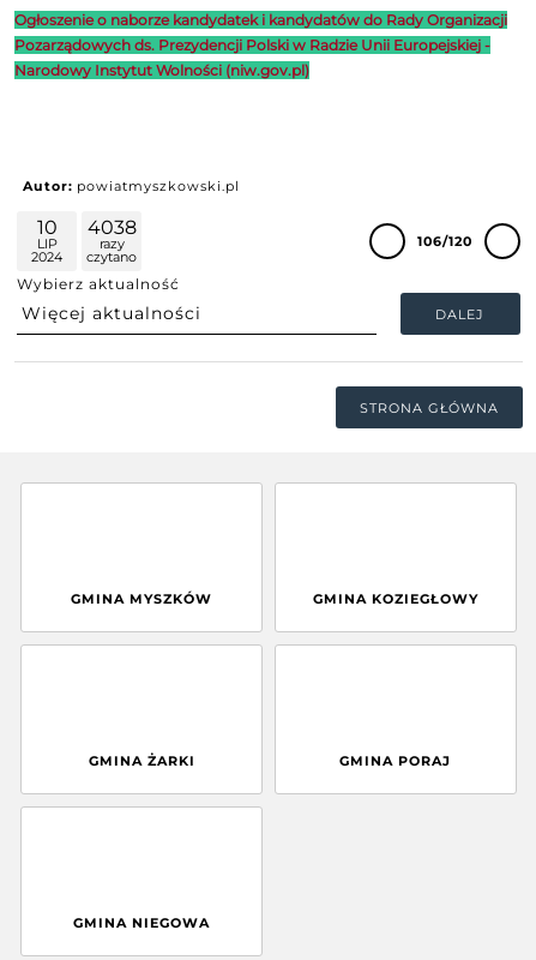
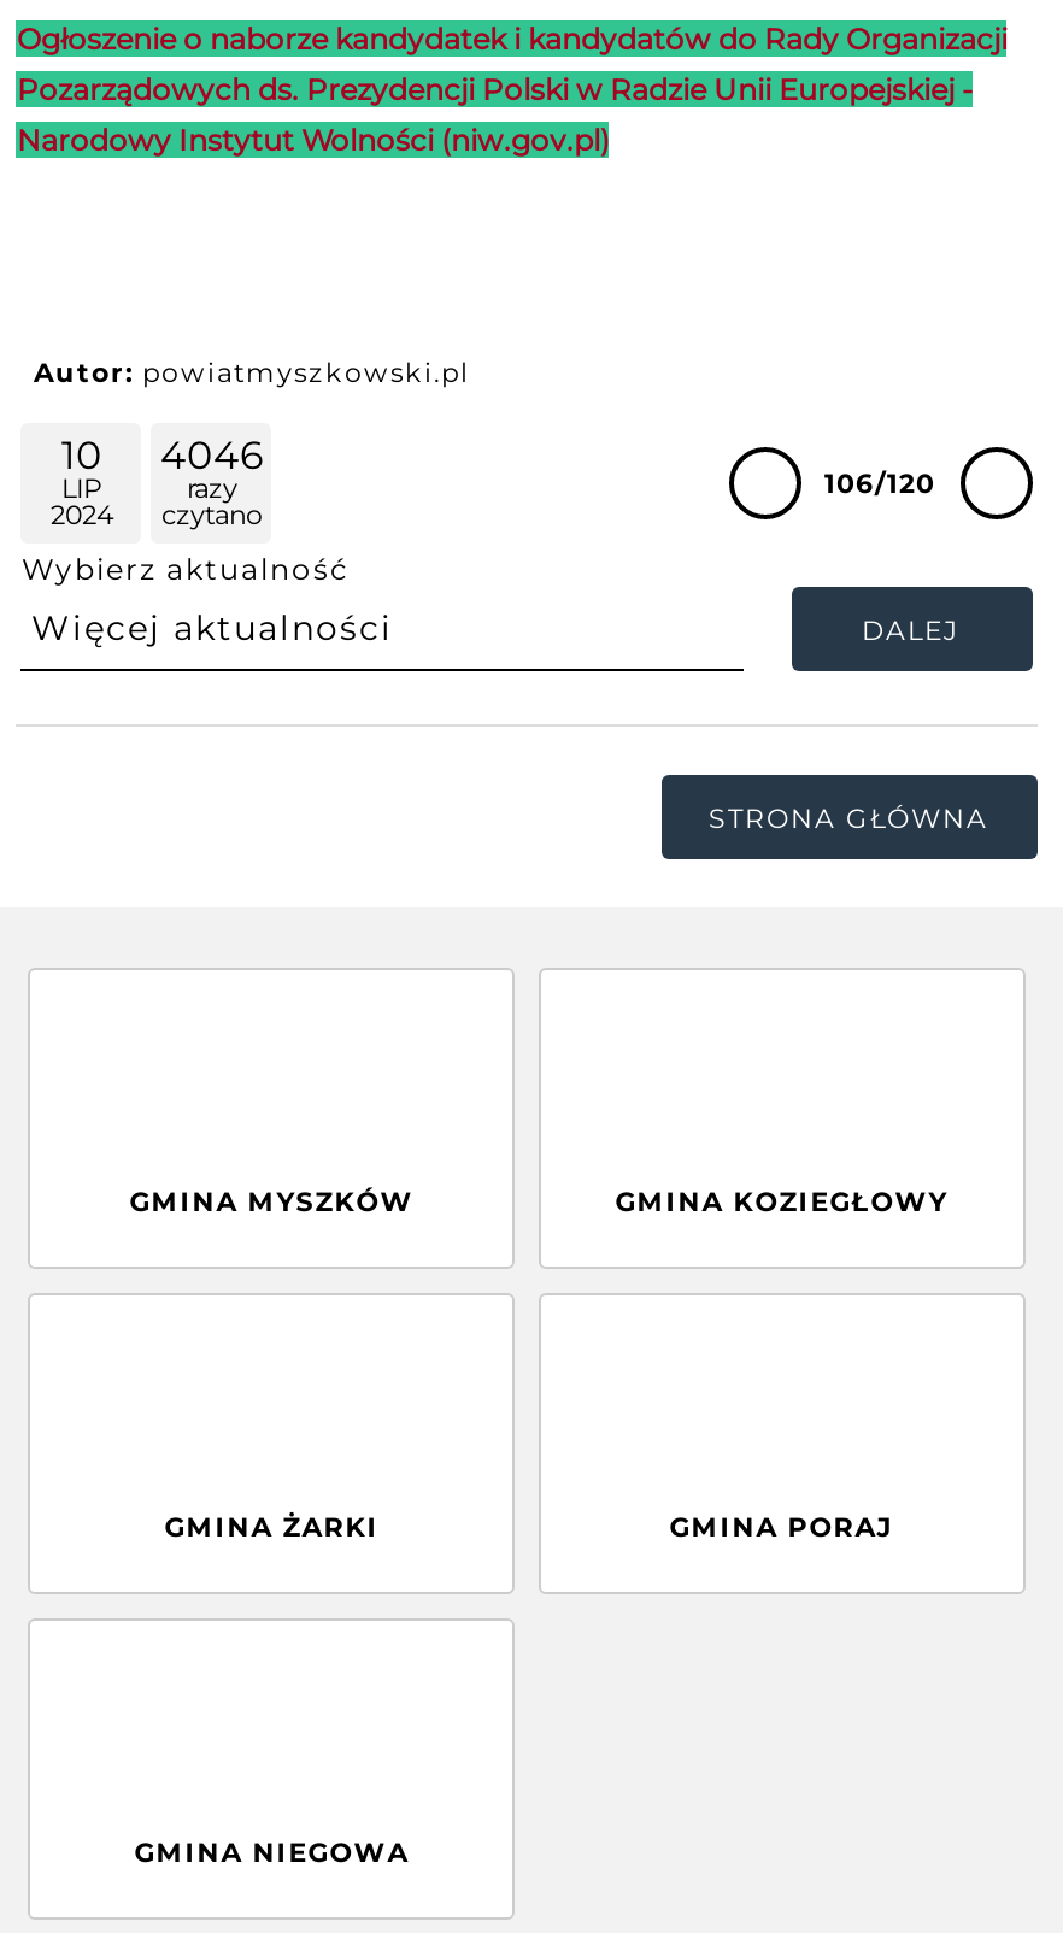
[37,216,137,238] 10 4038 -> [61,432,264,477] 10 4046

